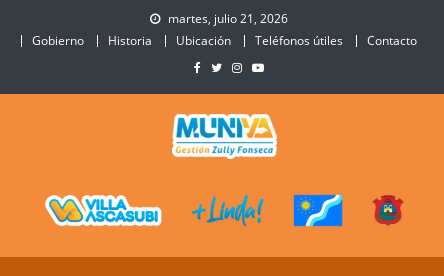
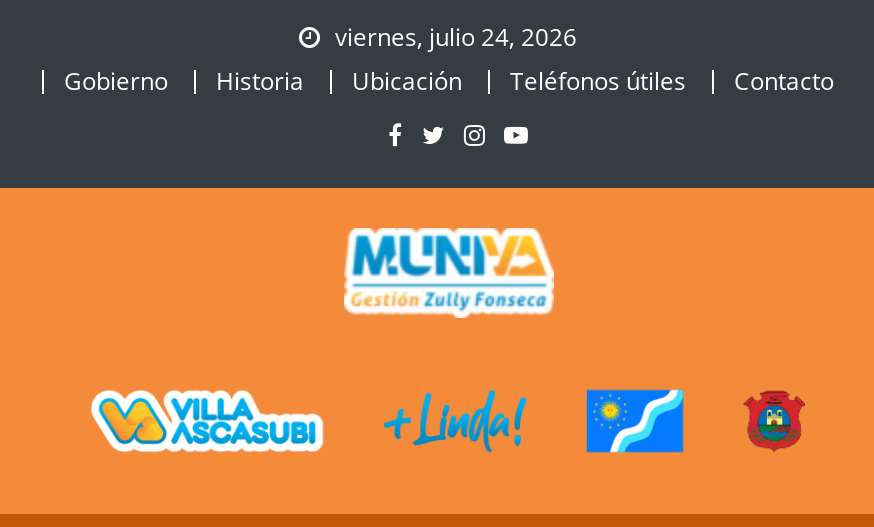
[168,10,288,27] martes, julio 21, 2026 -> [335,20,577,54] viernes, julio 24, 2026

